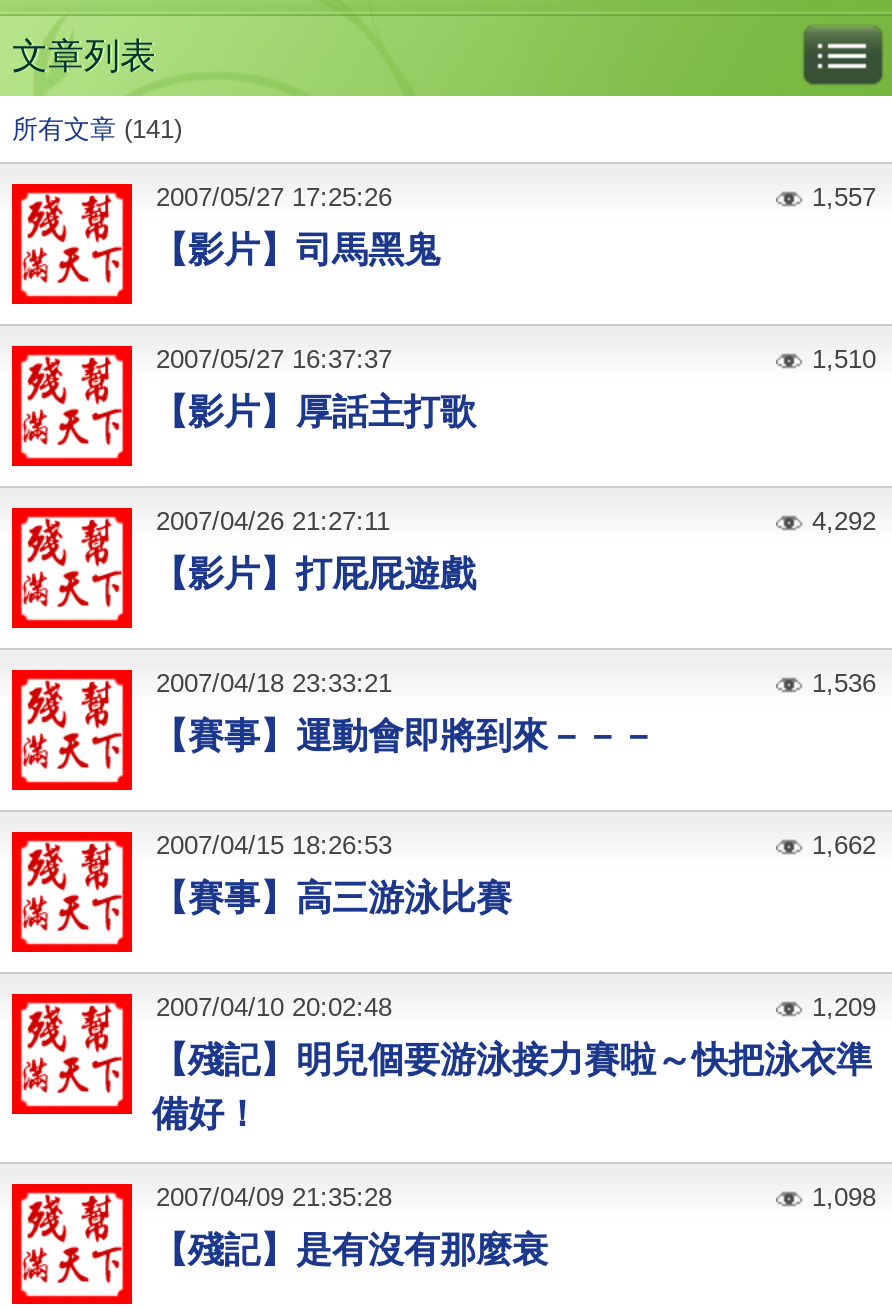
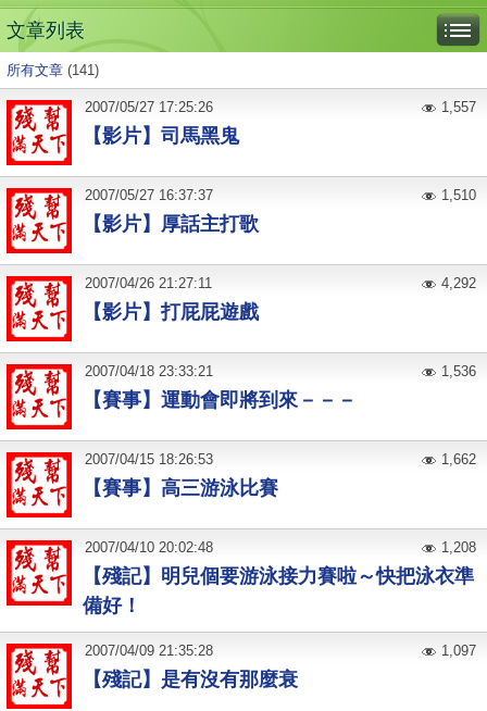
[812,992,876,1022] 1,209 -> [441,539,476,556] 1,208
[812,1182,876,1212] 1,098 -> [441,643,476,659] 1,097

